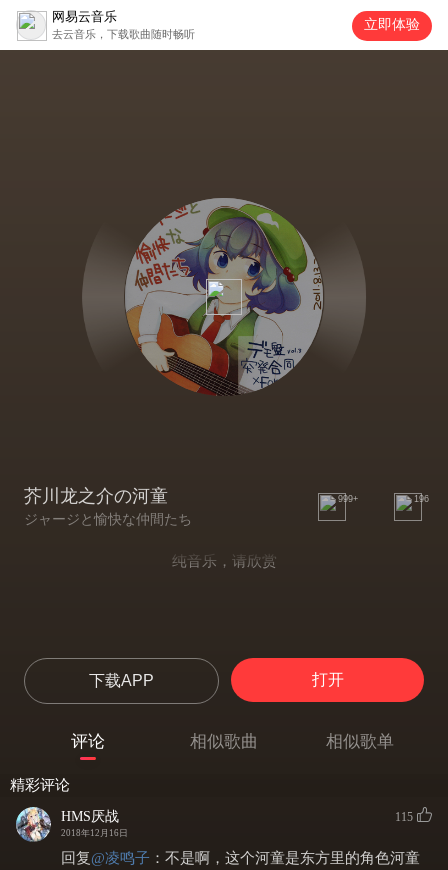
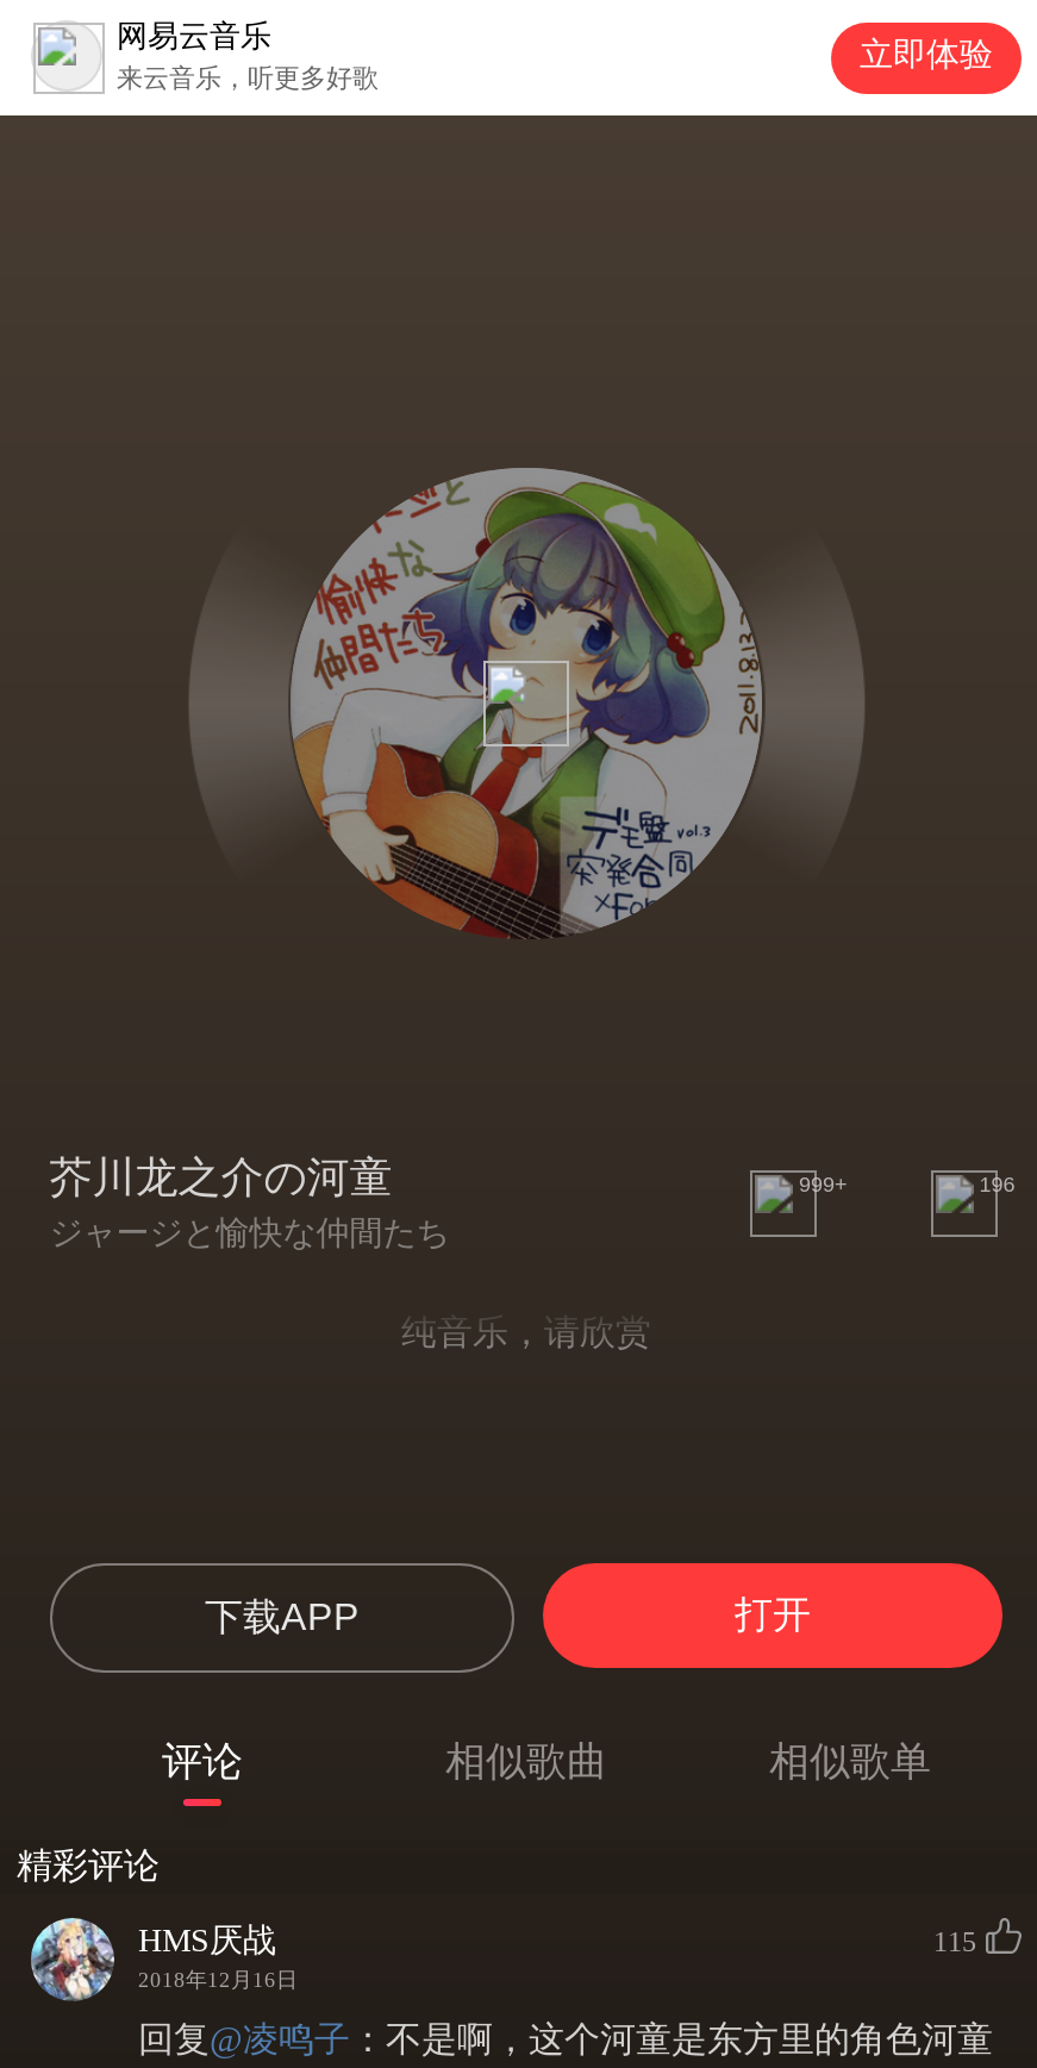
[52,28,195,40] 去云音乐，下载歌曲随时畅听 -> [117,63,379,92] 来云音乐，听更多好歌

